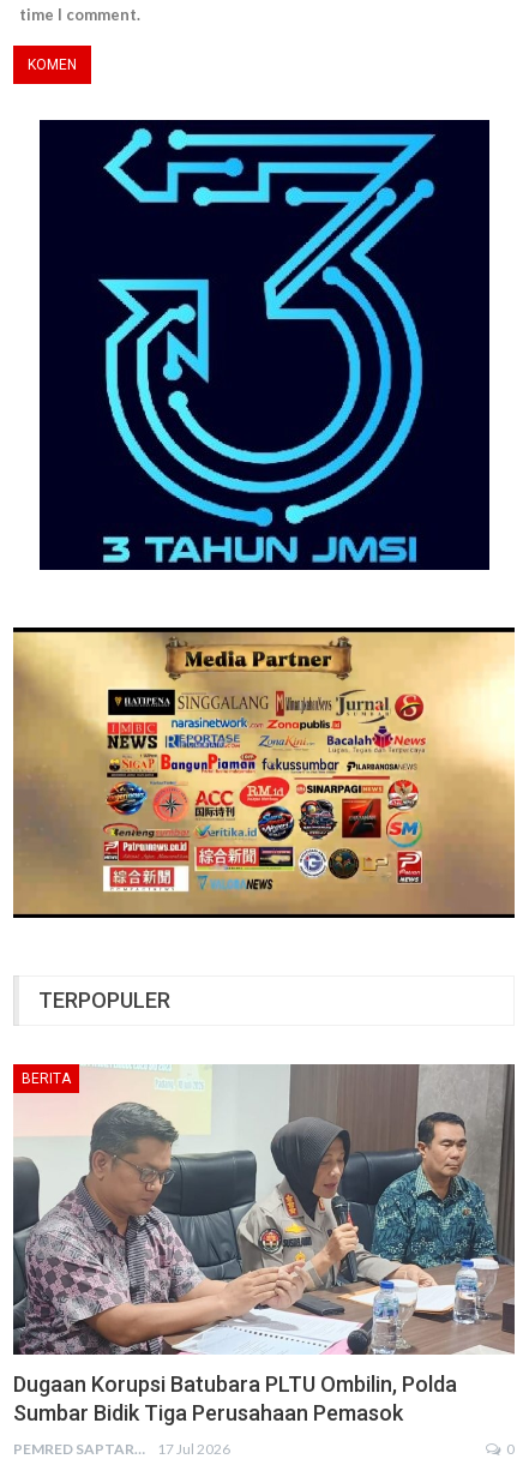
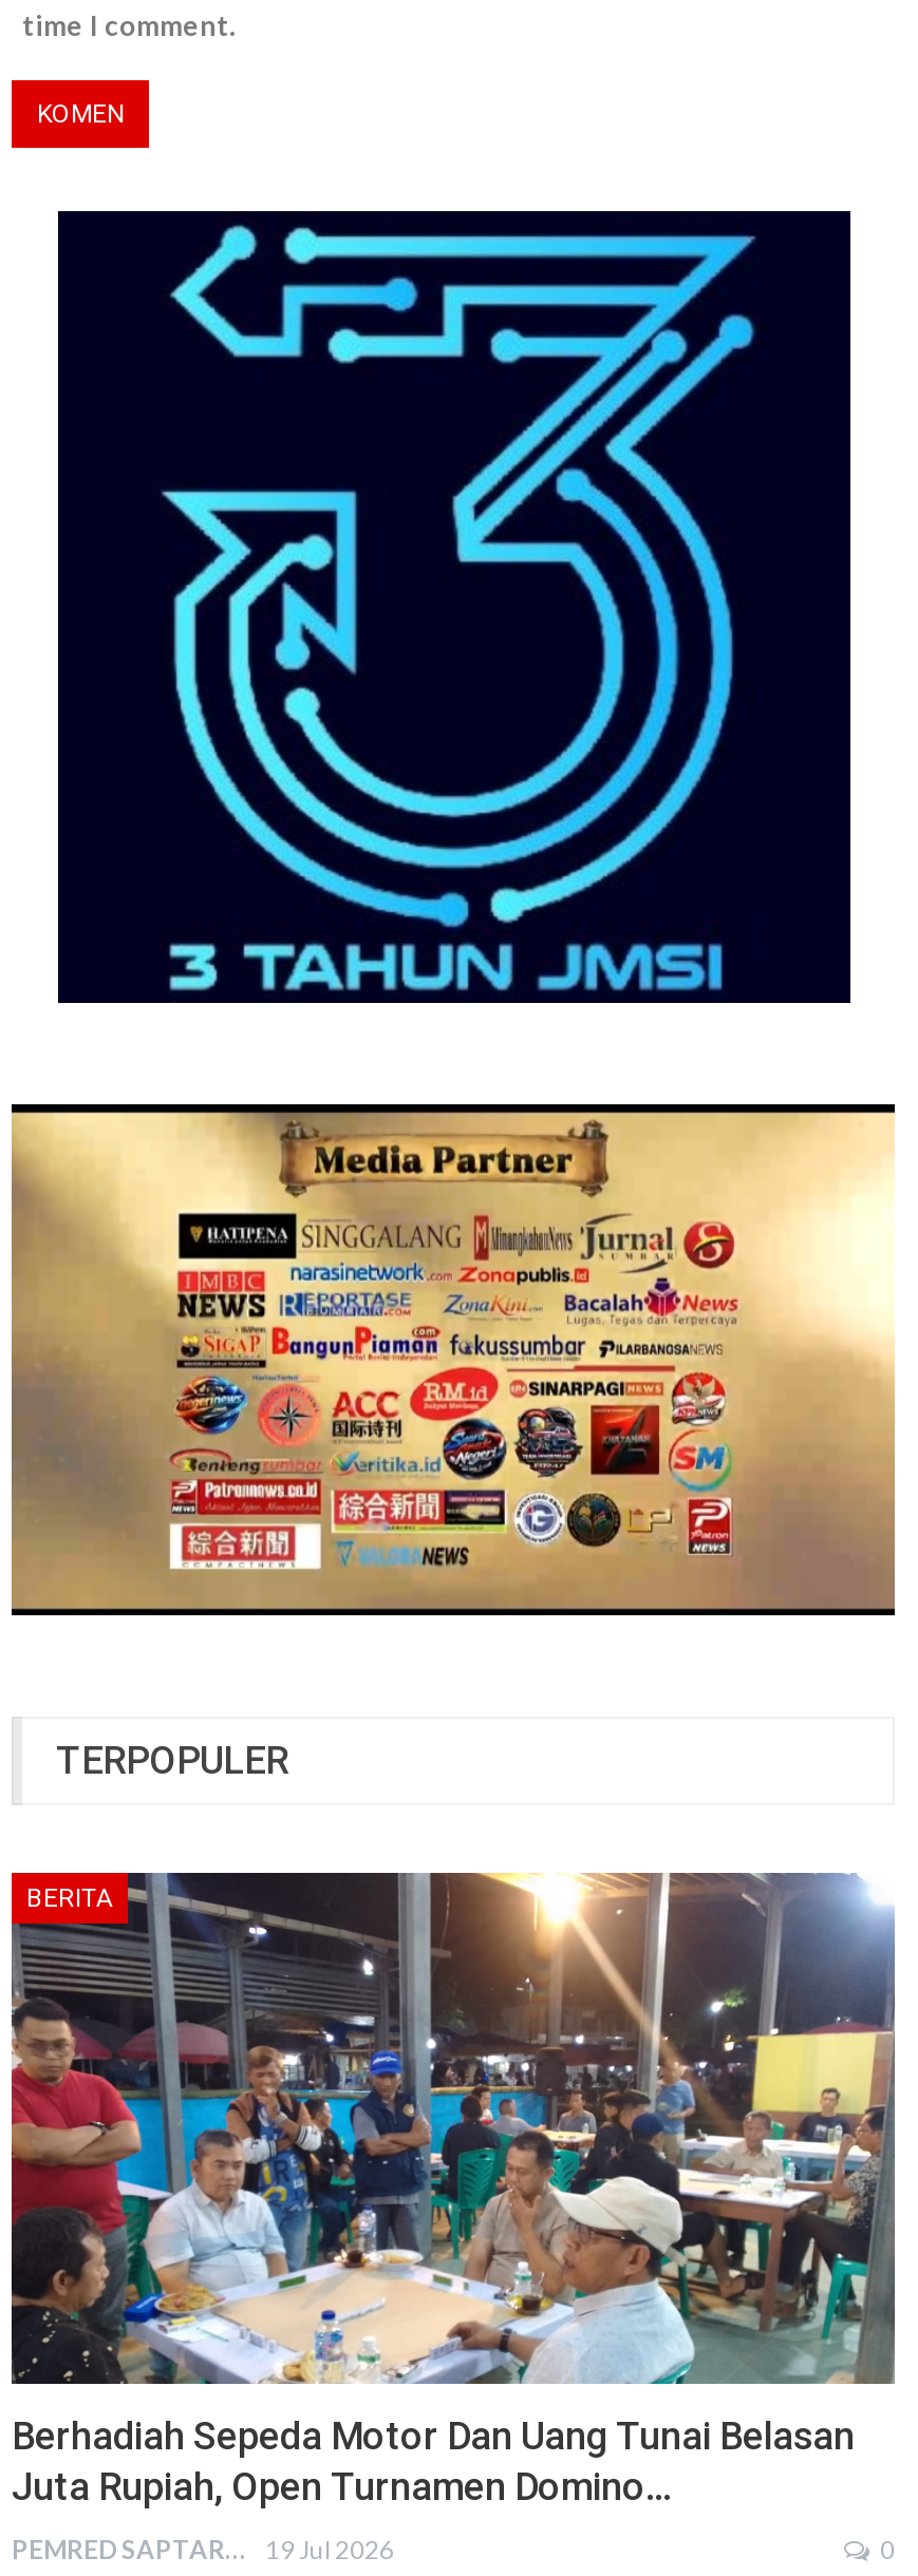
[12,1063,516,1426] [image] | Dugaan Korupsi Batubara PLTU Ombilin, Polda | Sumbar Bidik Tiga Perusahaan Pemasok -> [10,1871,897,2509] [image] | Berhadiah Sepeda Motor Dan Uang Tunai Belasan | Juta Rupiah, Open Turnamen Domino…
[157,1440,230,1458] 17 Jul 2026 -> [265,2534,394,2566] 19 Jul 2026

